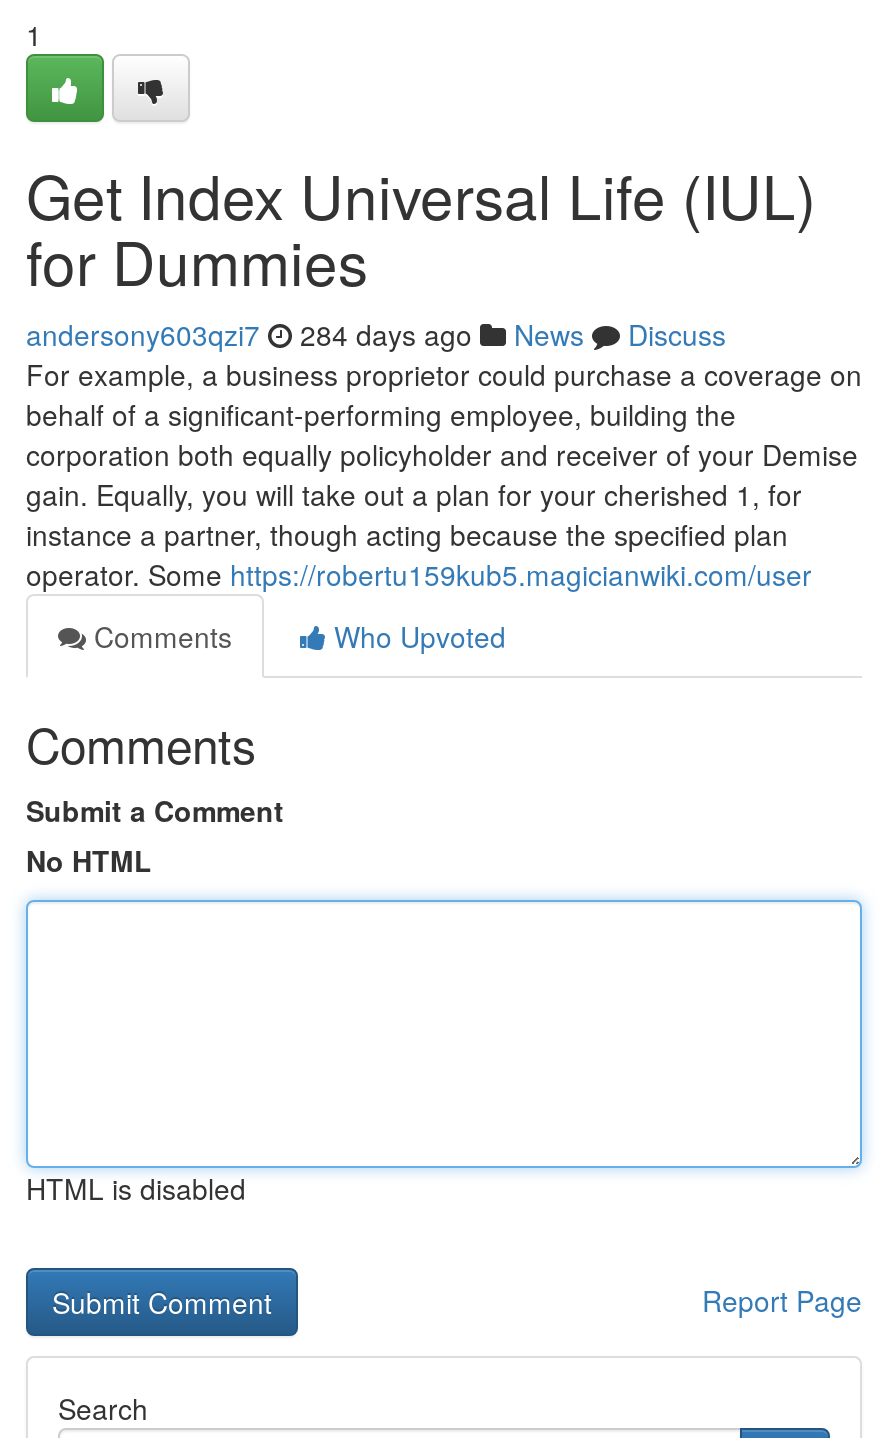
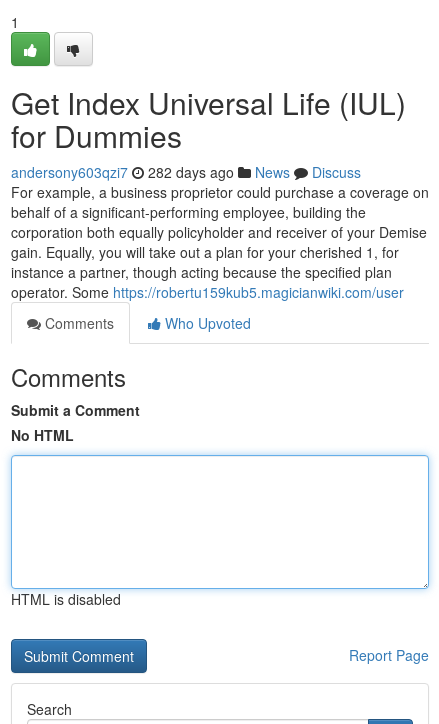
[26,314,726,354] andersony603qzi7 284 days ago News Discuss -> [11,162,361,182] andersony603qzi7 282 days ago News Discuss

